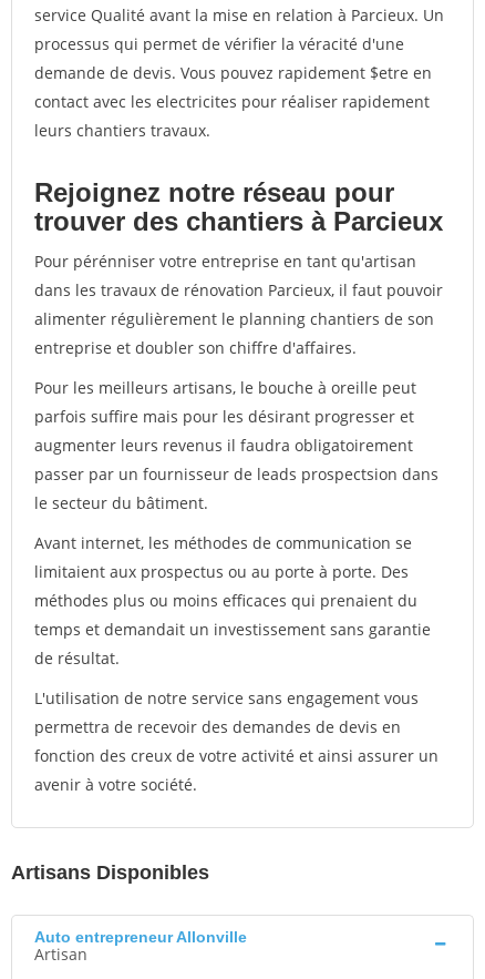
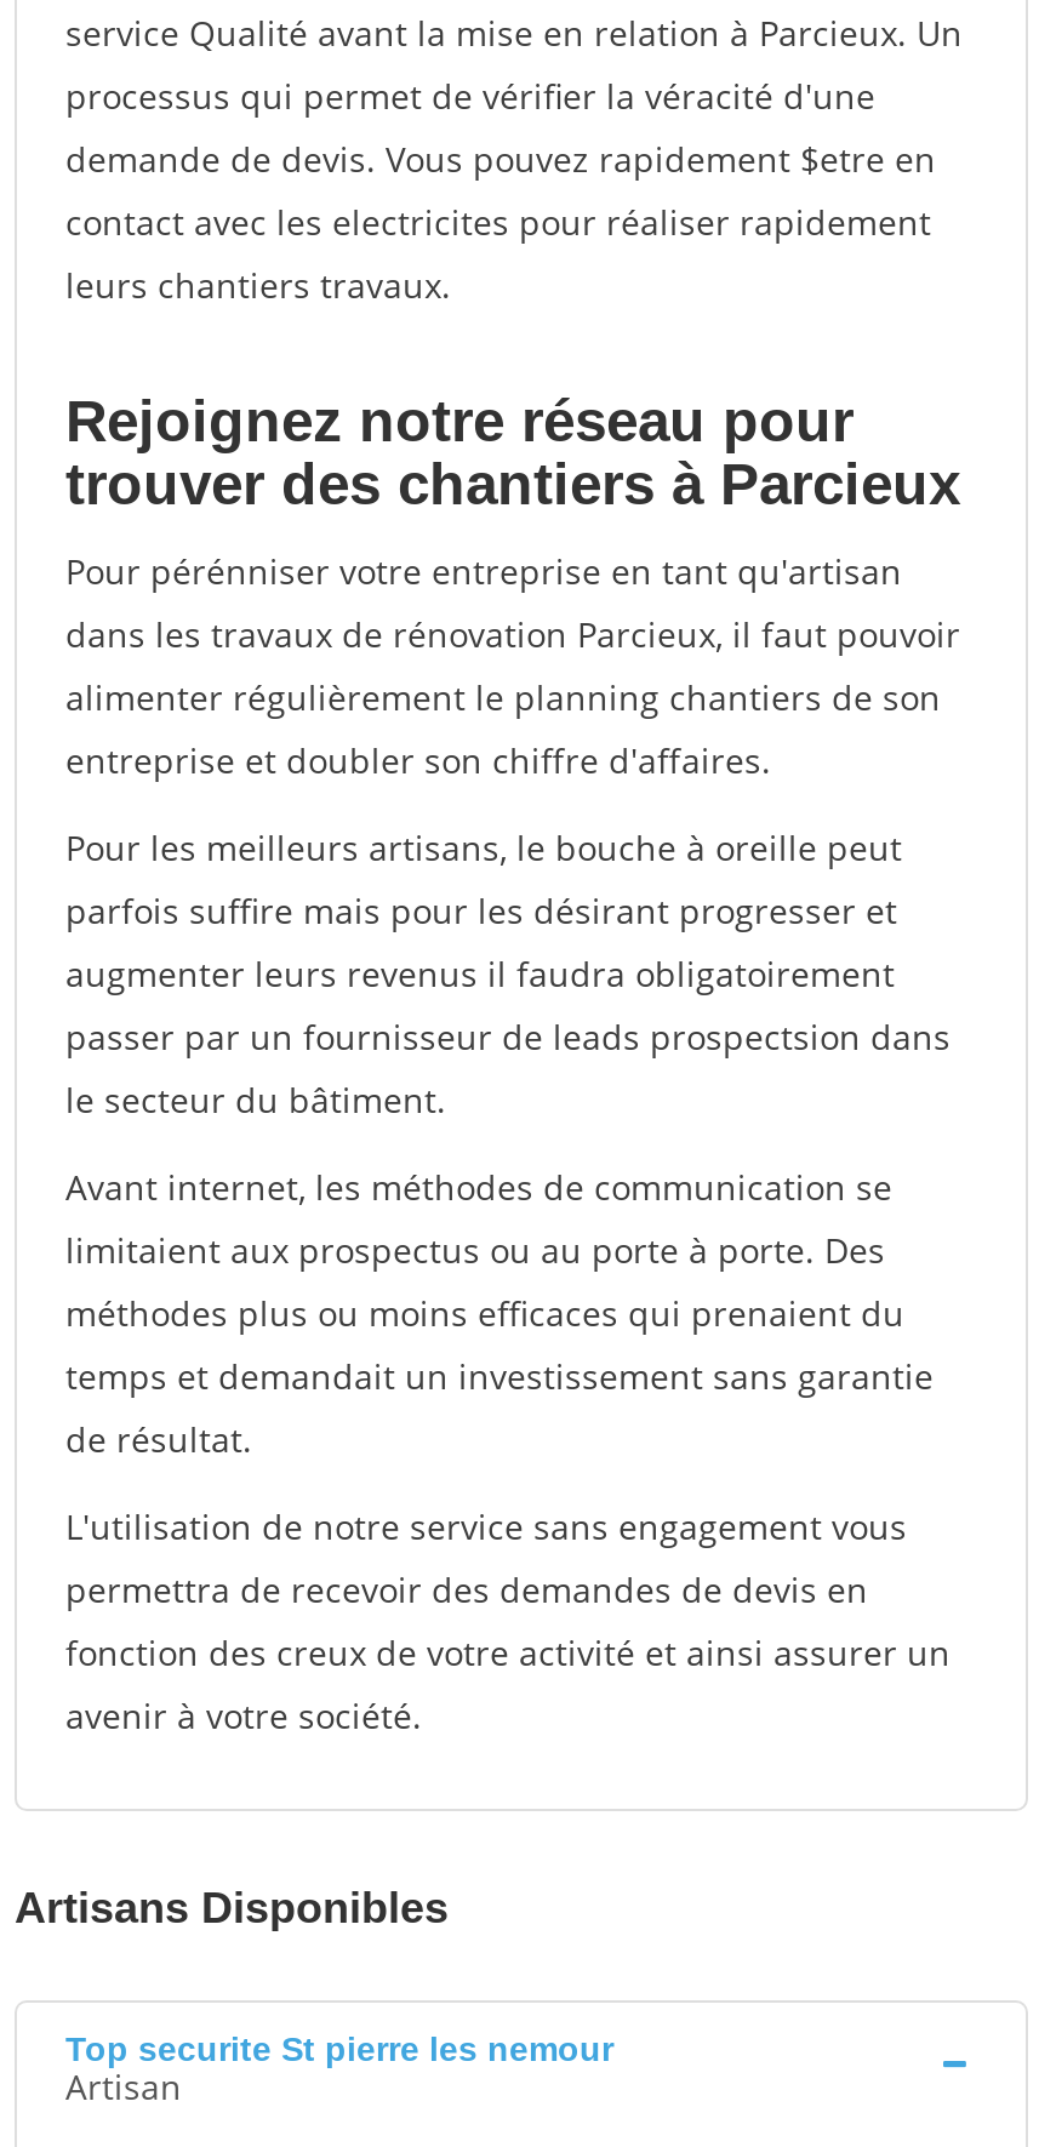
[34,928,247,946] Auto entrepreneur Allonville -> [65,2029,613,2068] Top securite St pierre les nemour

